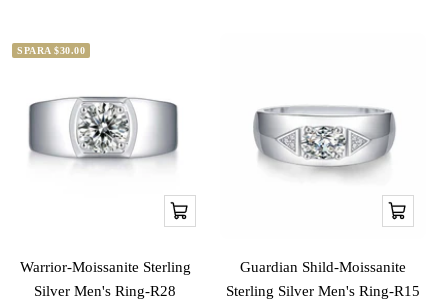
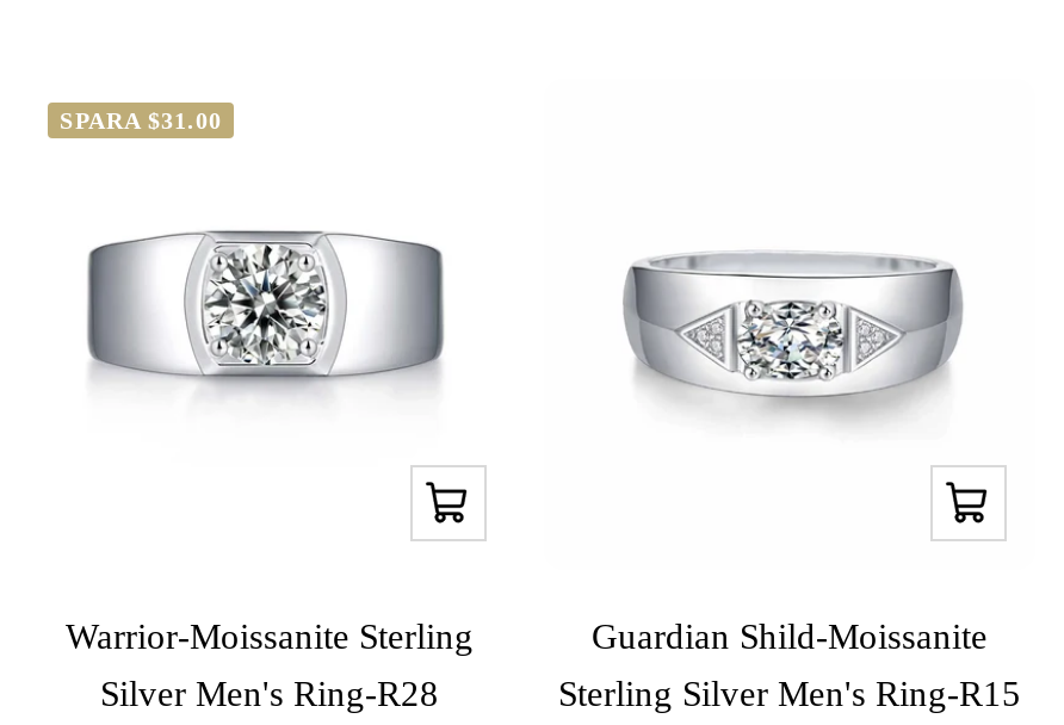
[17,45,85,56] SPARA $30.00 -> [60,108,222,134] SPARA $31.00

